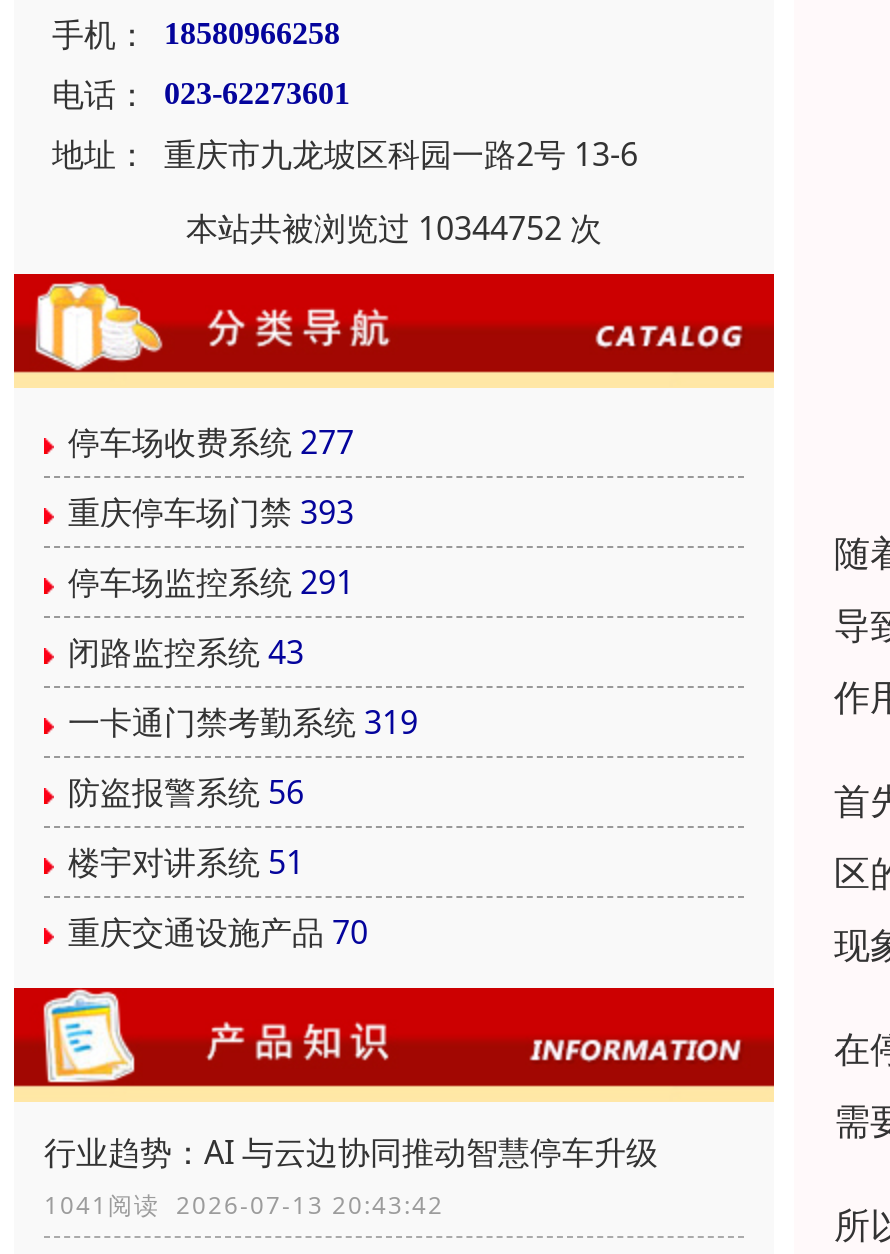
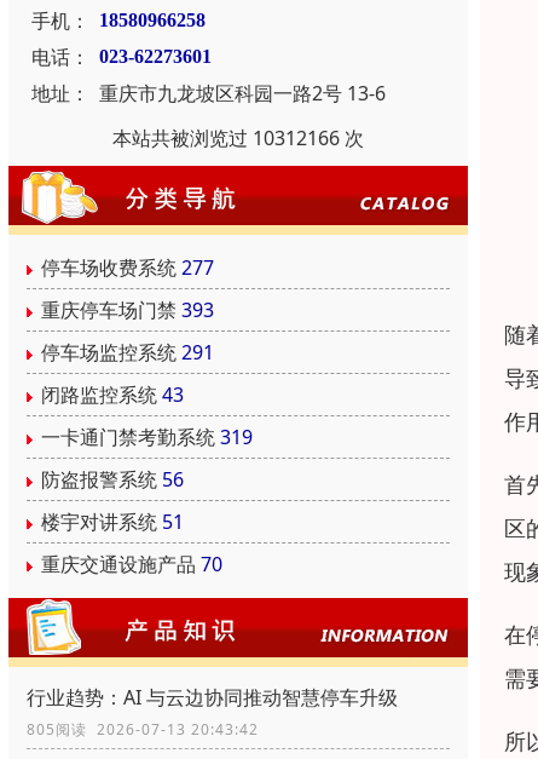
[186,206,602,250] 本站共被浏览过 10344752 次 -> [112,125,364,152] 本站共被浏览过 10312166 次
[44,1188,444,1222] 1041阅读 2026-07-13 20:43:42 -> [27,719,259,740] 805阅读 2026-07-13 20:43:42

